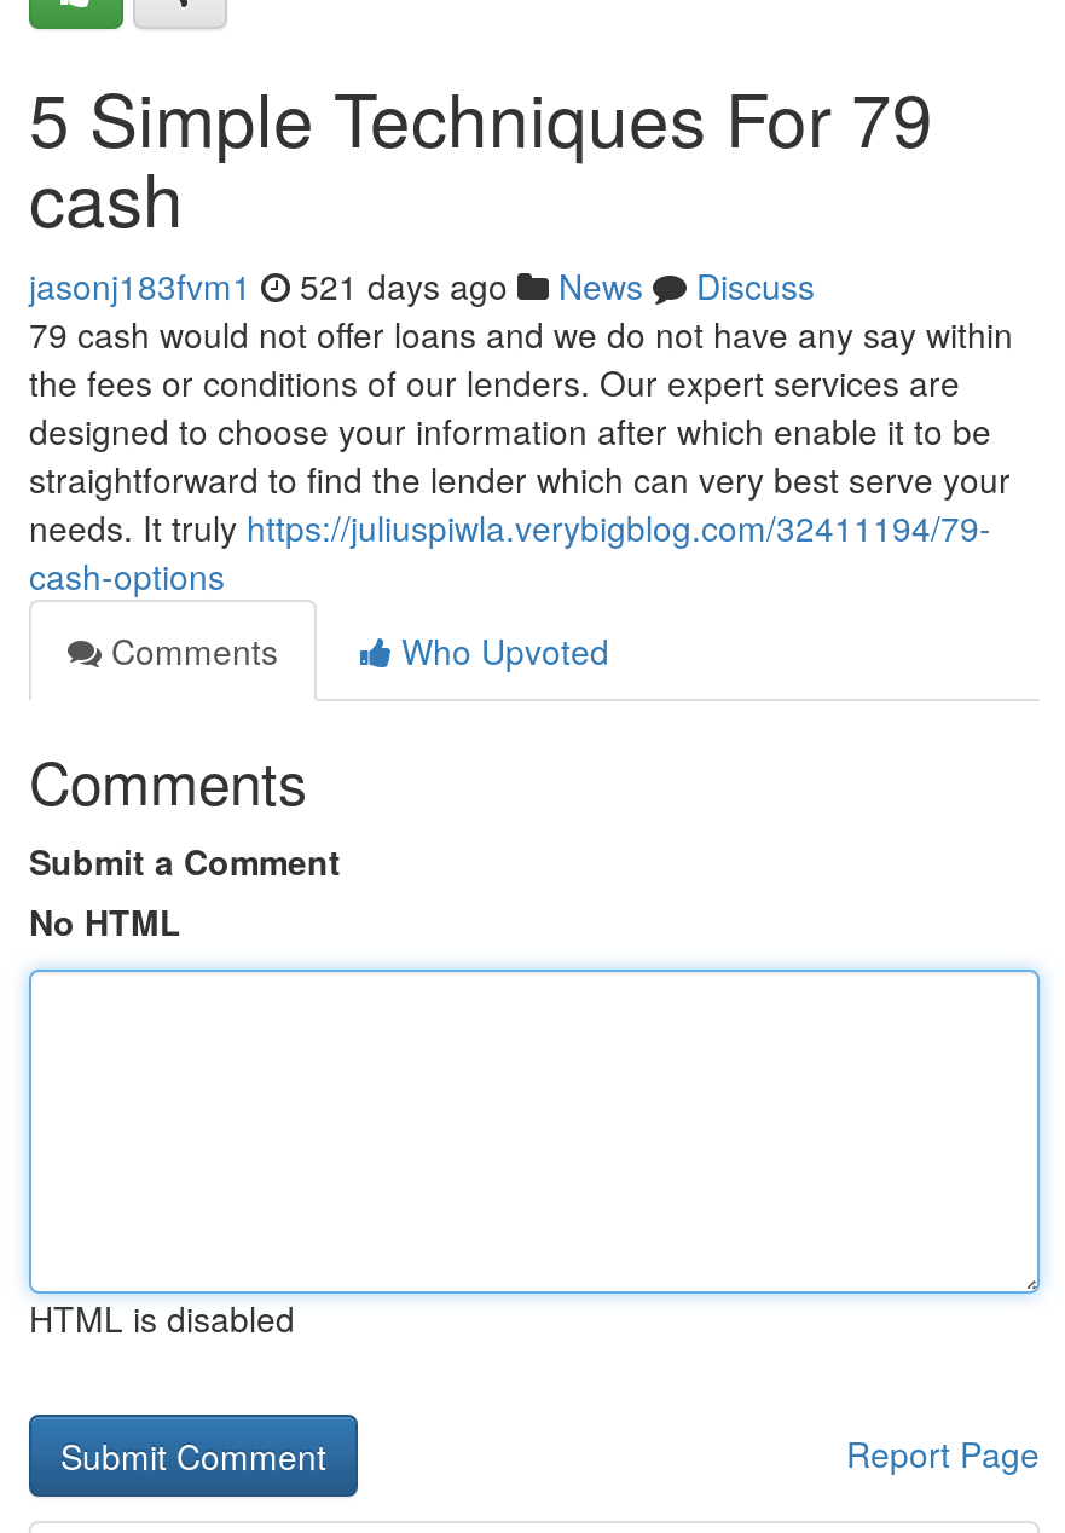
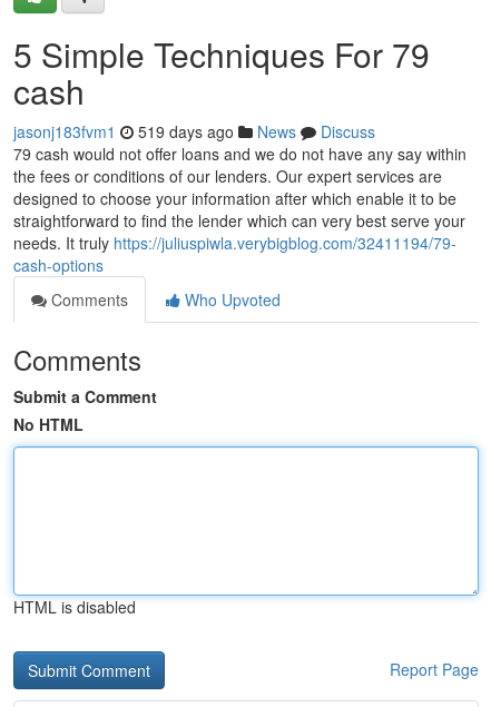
[29,261,815,310] jasonj183fvm1 521 days ago News Discuss -> [13,120,375,143] jasonj183fvm1 519 days ago News Discuss

